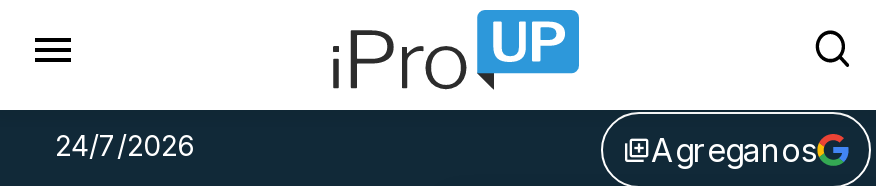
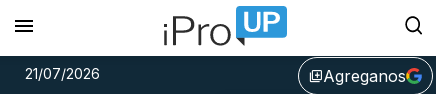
[55,128,195,162] 24/7/2026 -> [25,65,100,82] 21/07/2026

